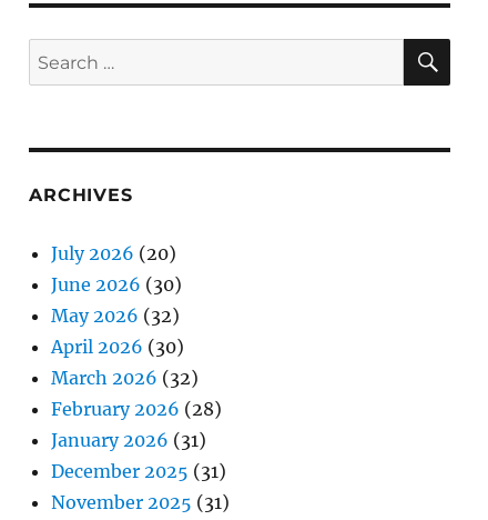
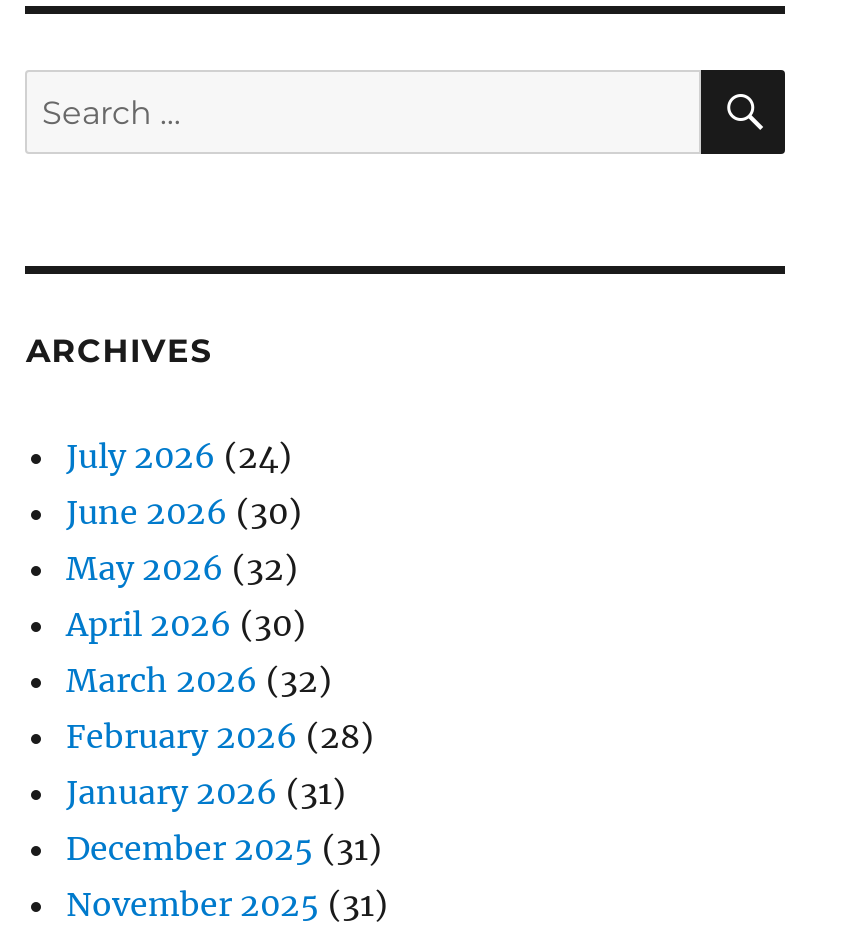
[52,242,177,264] July 2026 (20) -> [66,436,292,476] July 2026 (24)

